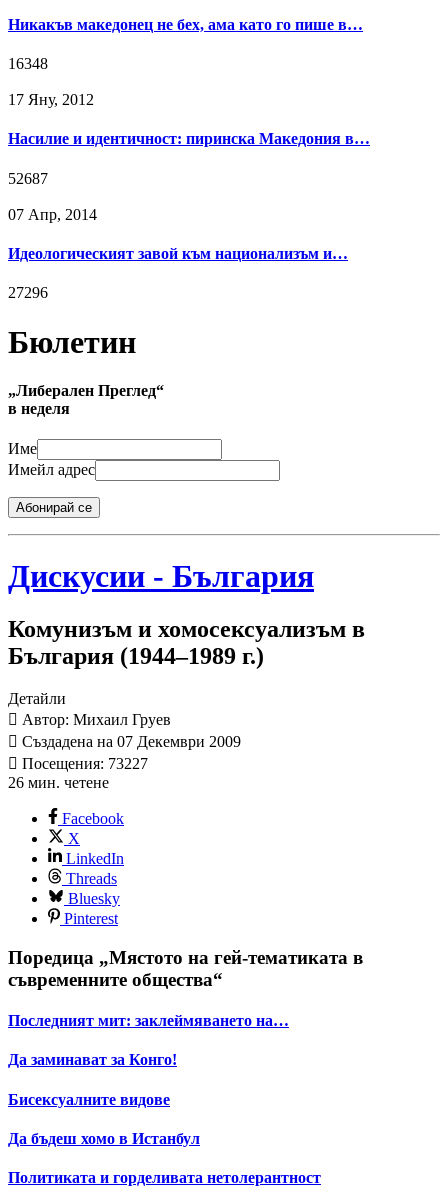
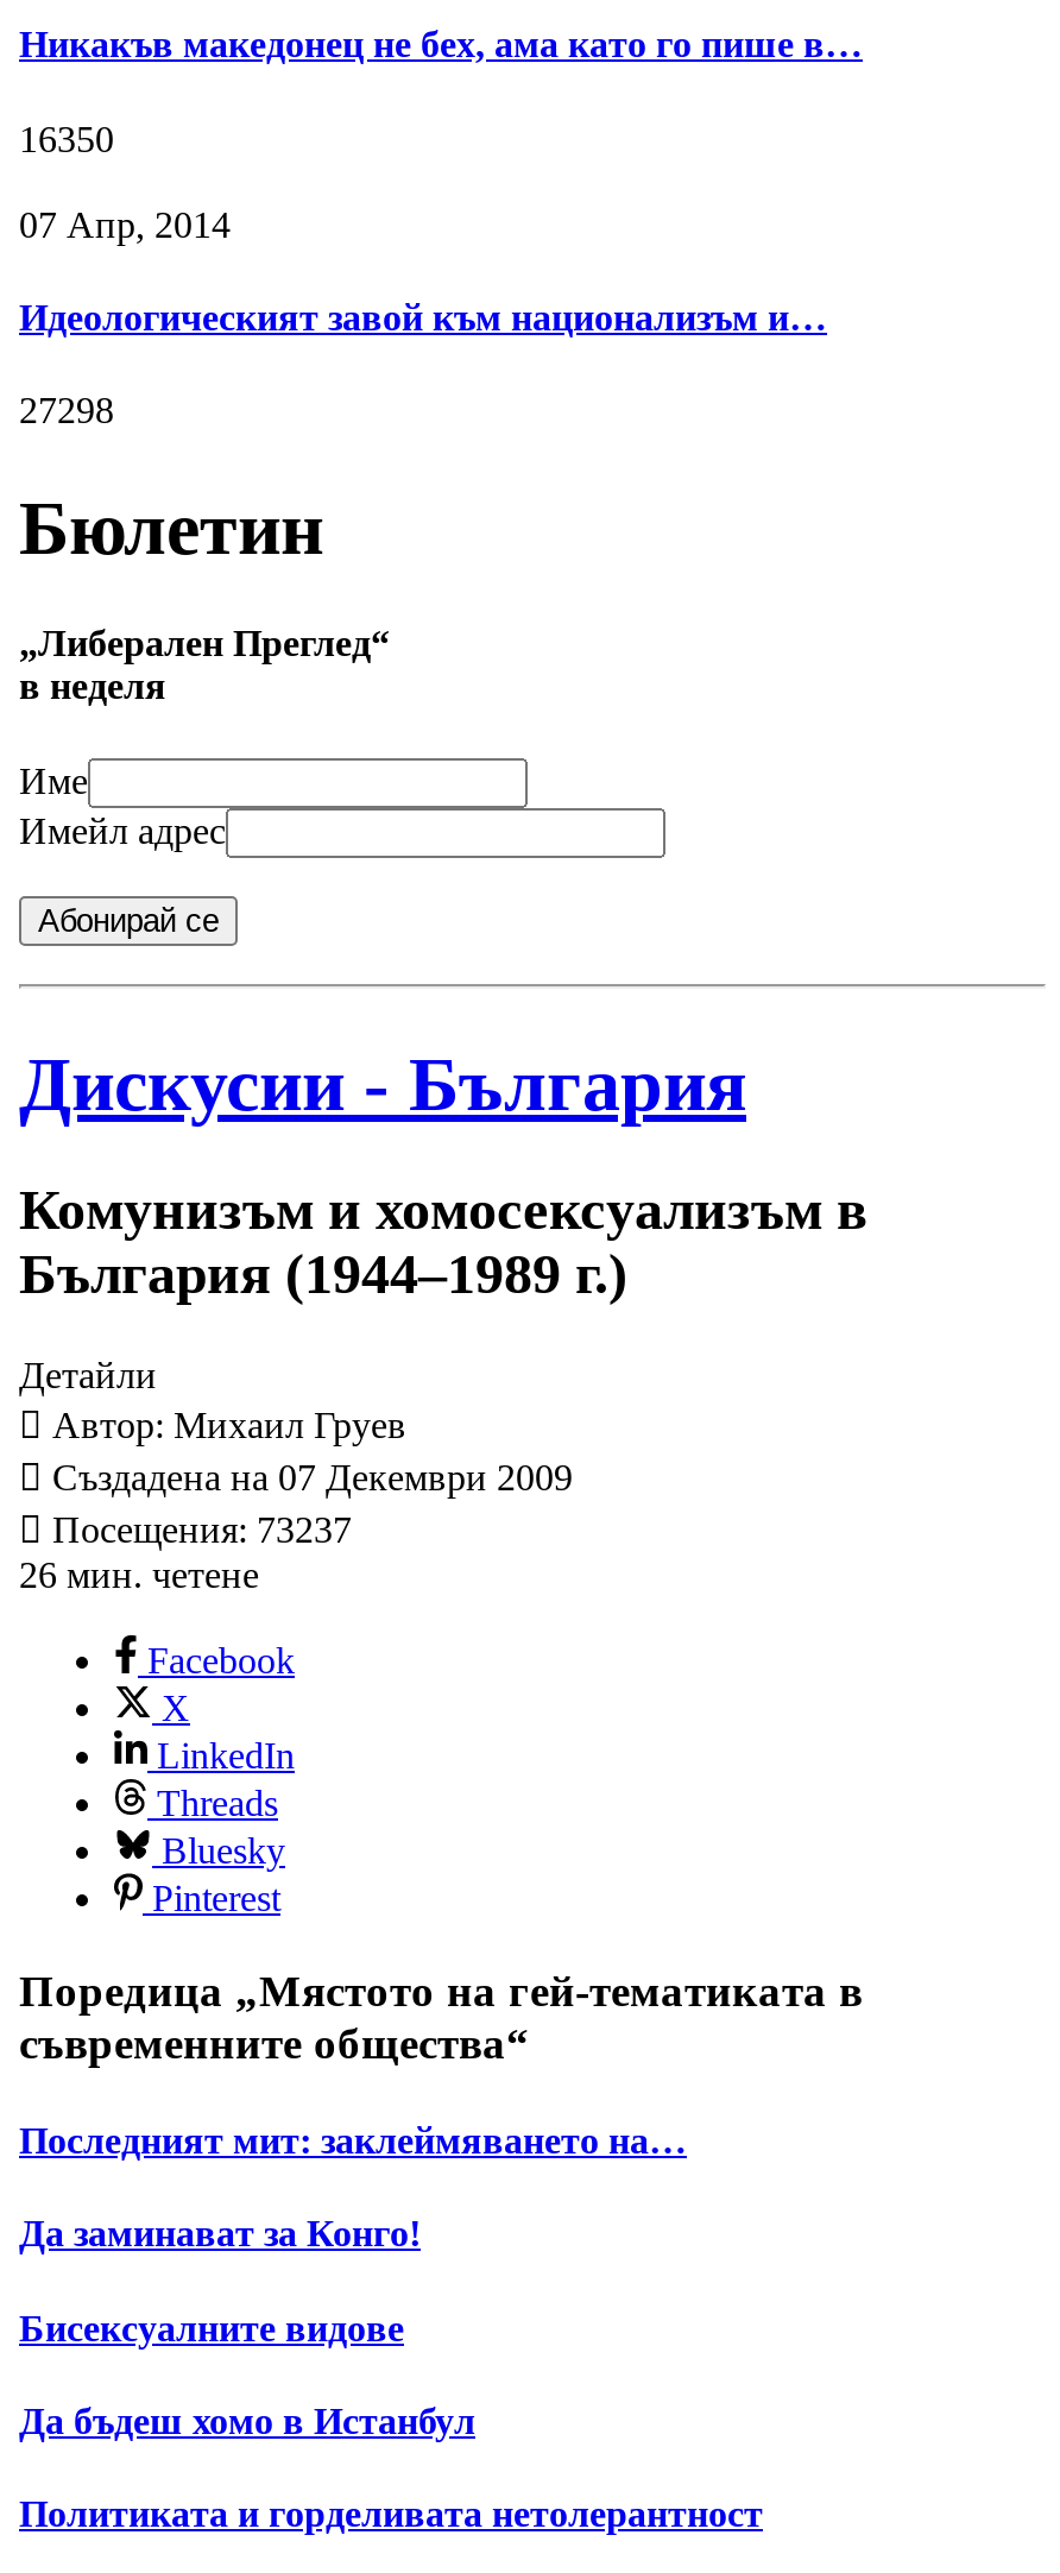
[8,55,370,186] 16348 | 17 Яну, 2012 | Насилие и идентичност: пиринска Македония в… | 52687 -> [19,118,114,158] 16350
[8,284,48,301] 27296 -> [19,390,114,430] 27298
[18,755,148,772] Посещения: 73227 -> [43,1509,352,1550] Посещения: 73237

